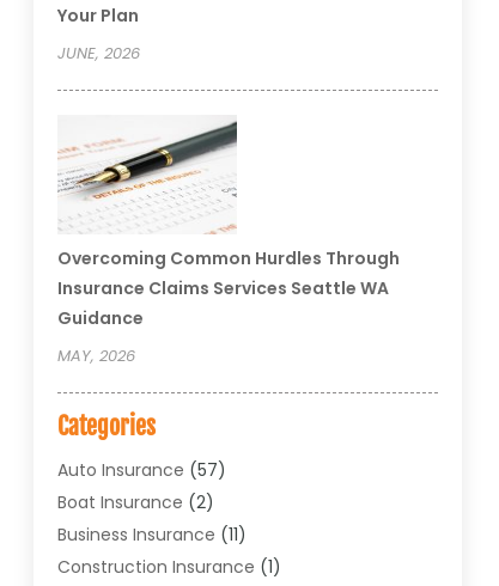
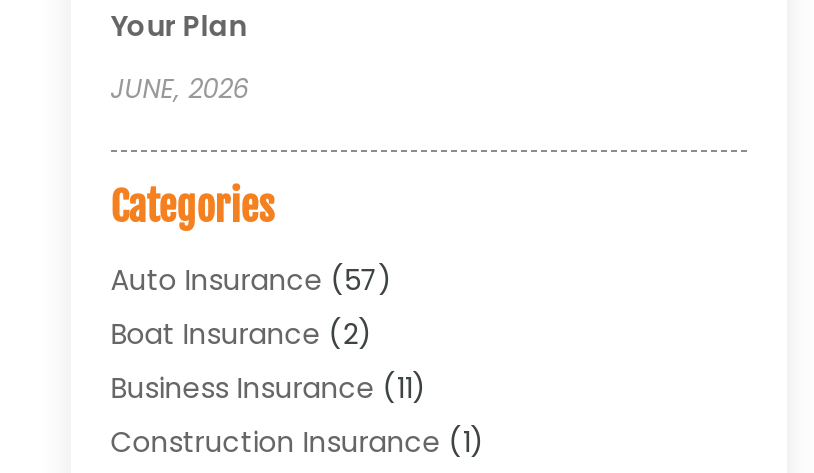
[57,120,399,368] [image] | Overcoming Common Hurdles Through | Insurance Claims Services Seattle WA | Guidance | MAY, 2026 -> none

